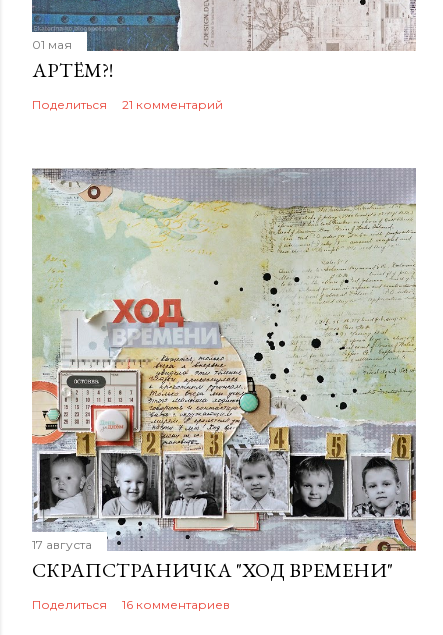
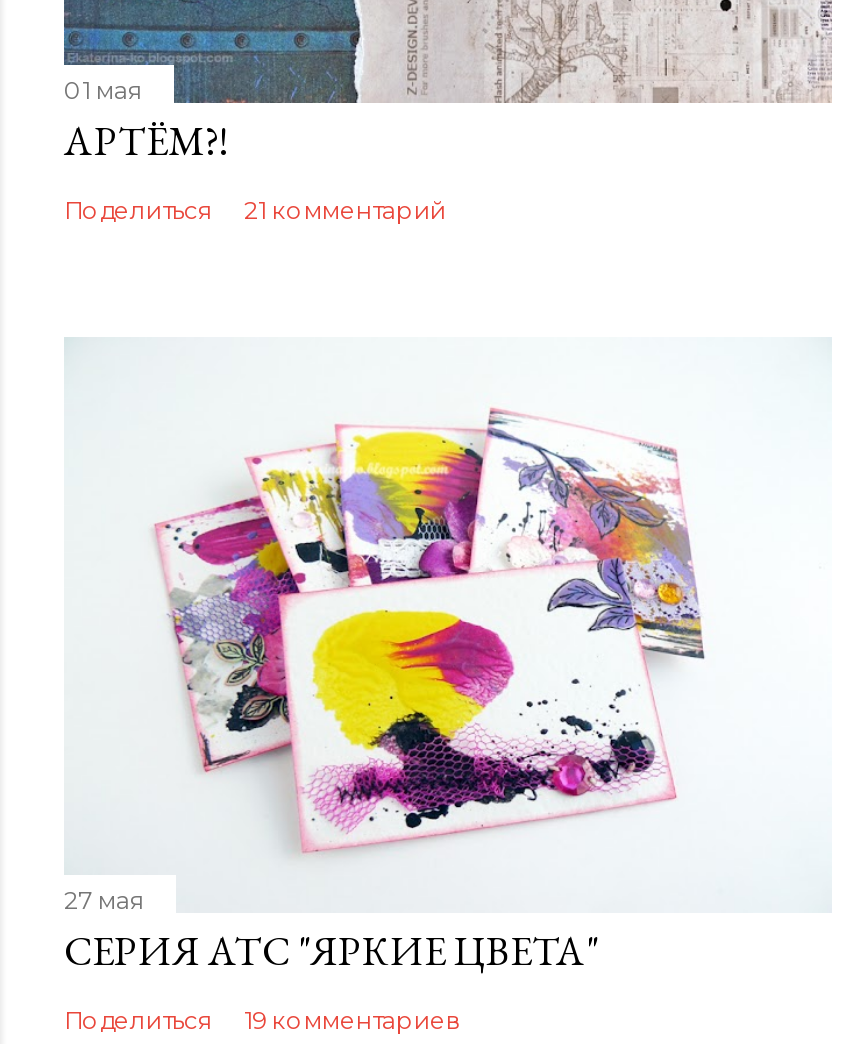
[31,167,417,583] [image] | 17 августа | СКРАПСТРАНИЧКА "ХОД ВРЕМЕНИ" -> [64,336,832,976] [image] | 27 мая | СЕРИЯ АТС "ЯРКИЕ ЦВЕТА"
[122,597,230,612] 16 комментариев -> [244,1004,460,1034] 19 комментариев

